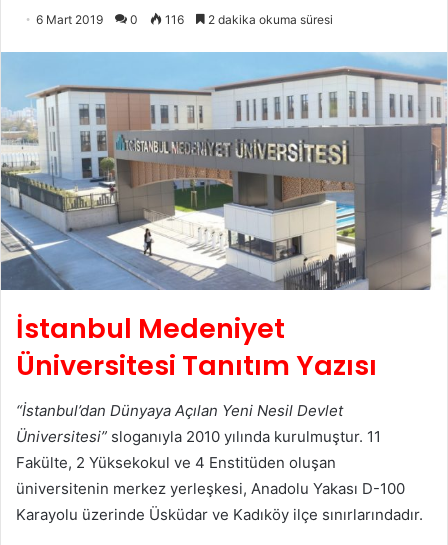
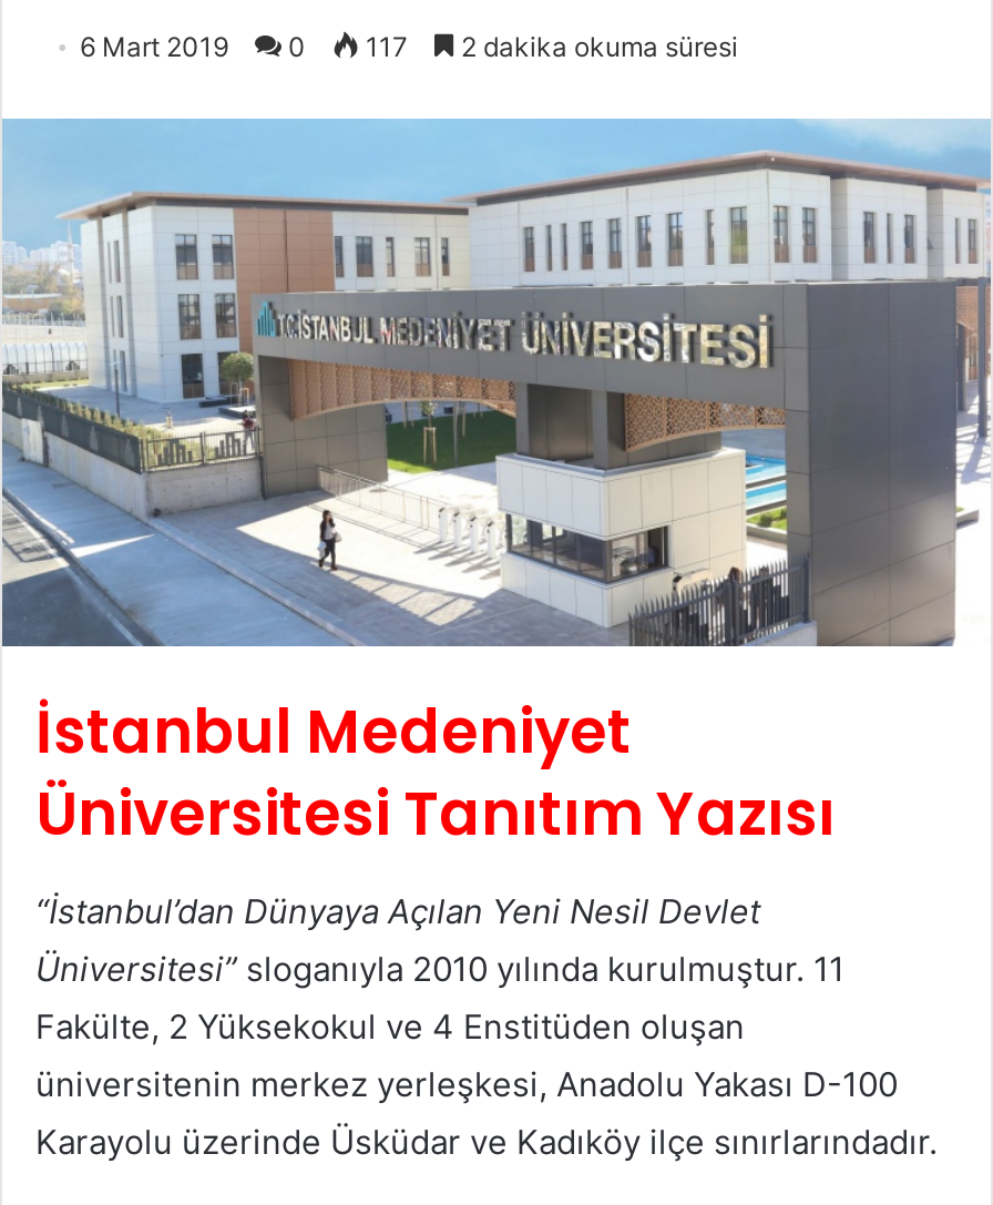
[36,12,333,27] 6 Mart 2019 0 116 2 dakika okuma süresi -> [80,30,738,63] 6 Mart 2019 0 117 2 dakika okuma süresi

